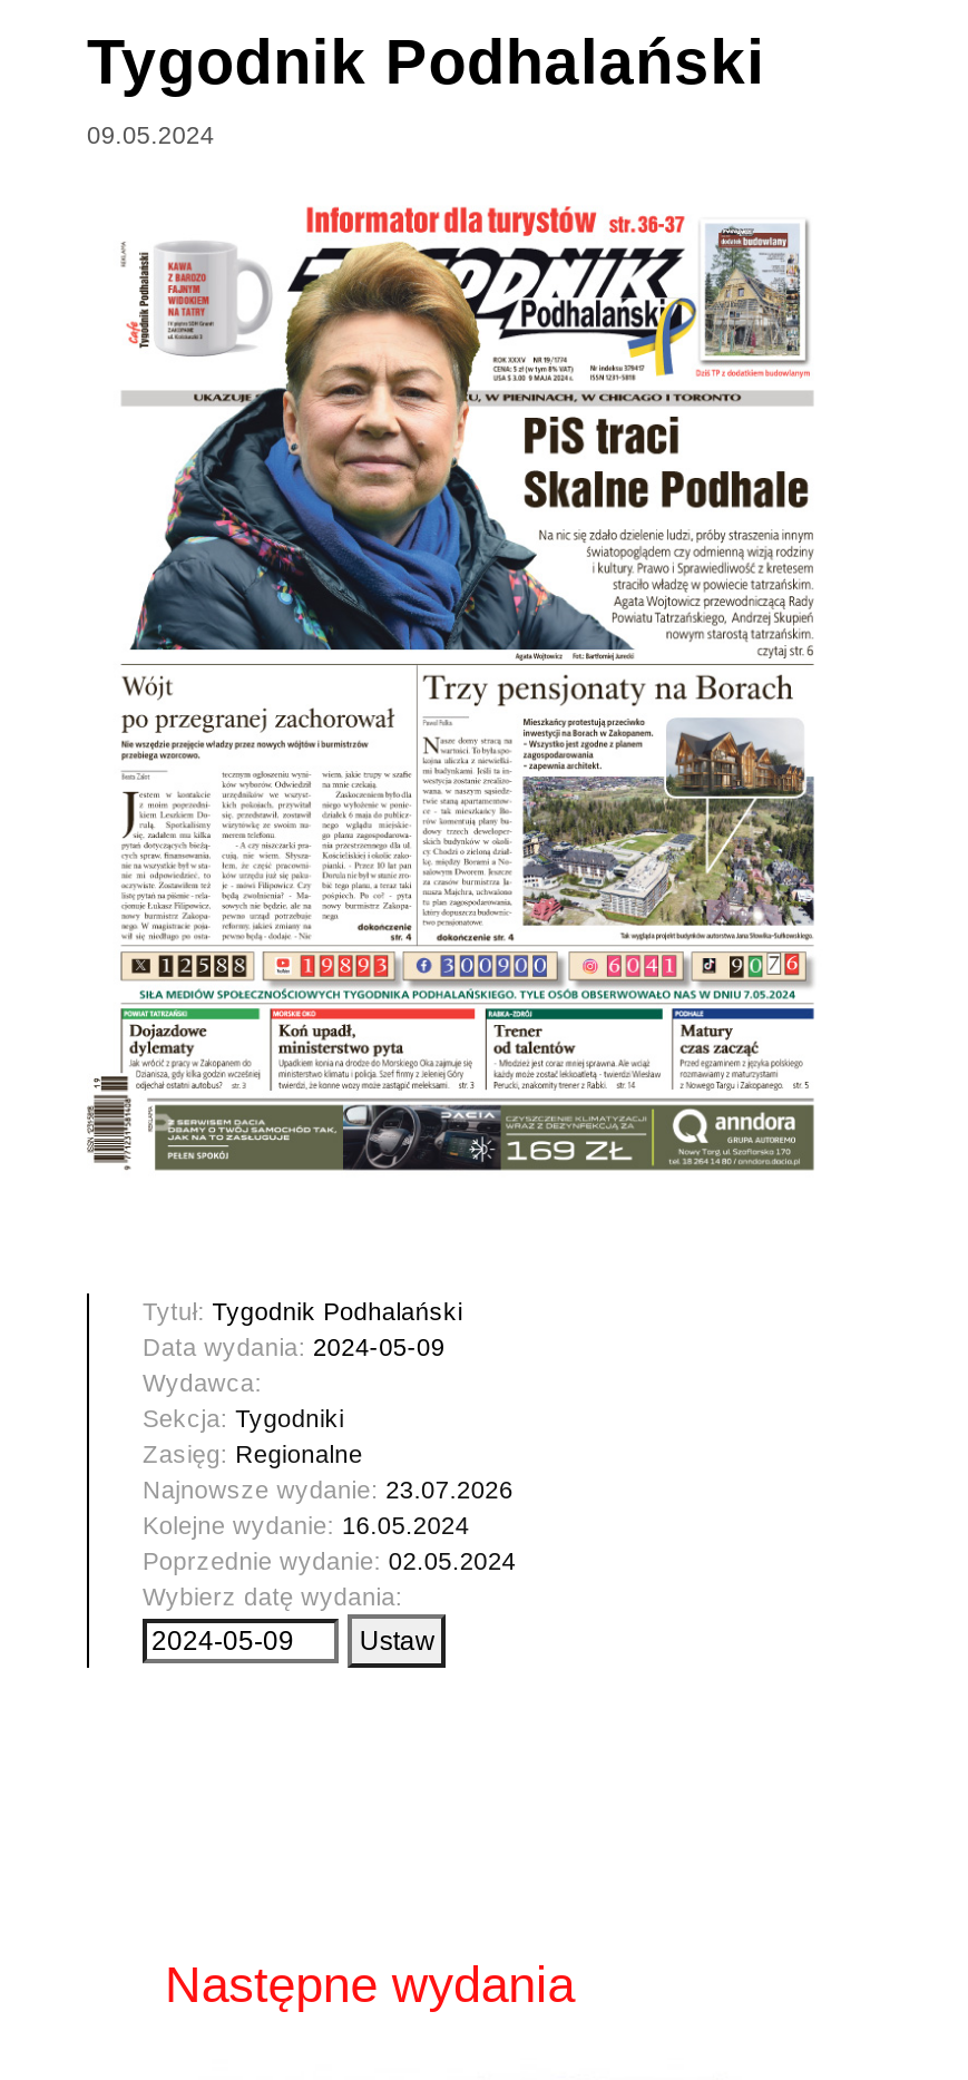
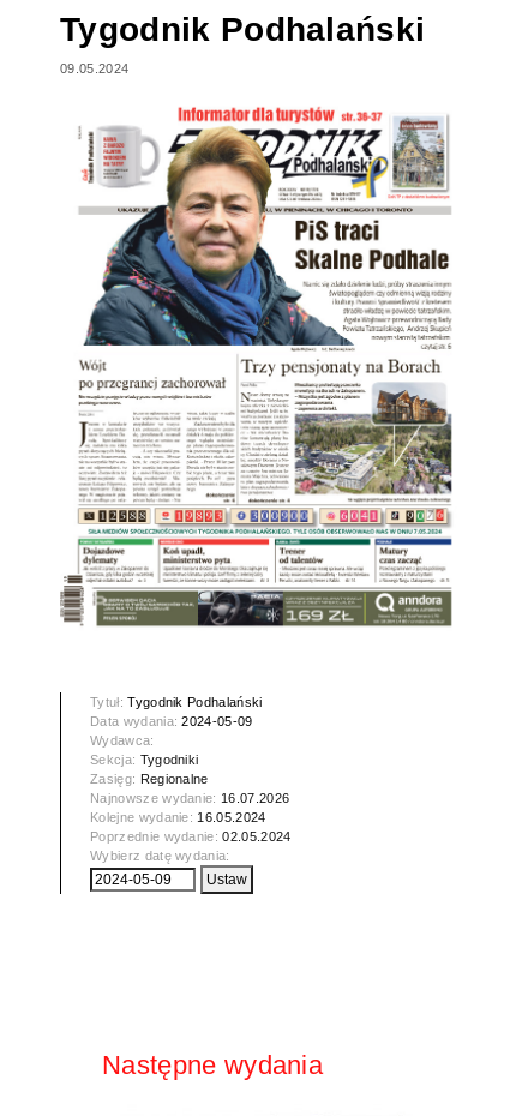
[143,1477,513,1504] Najnowsze wydanie: 23.07.2026 -> [90,791,290,806] Najnowsze wydanie: 16.07.2026

